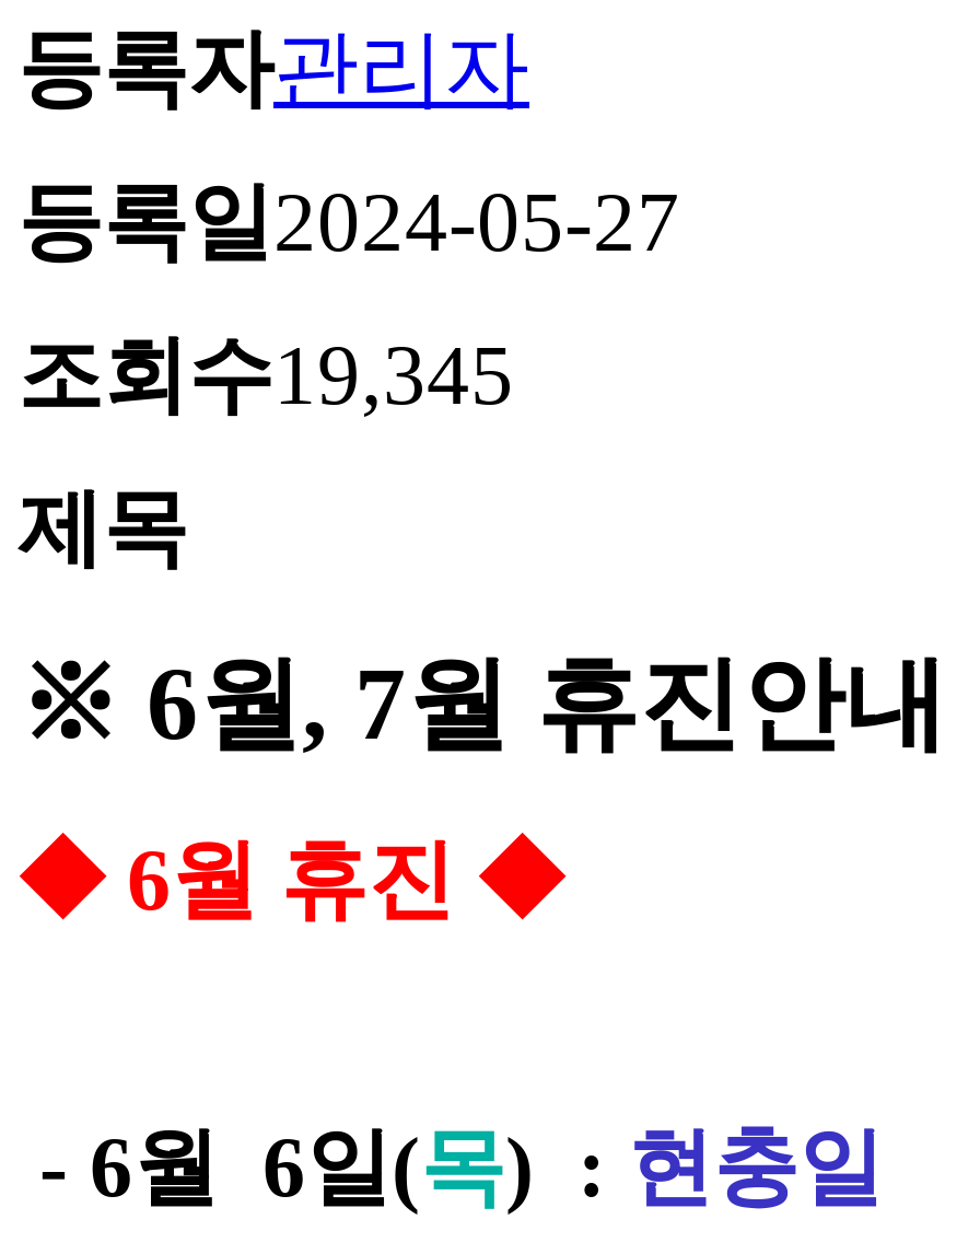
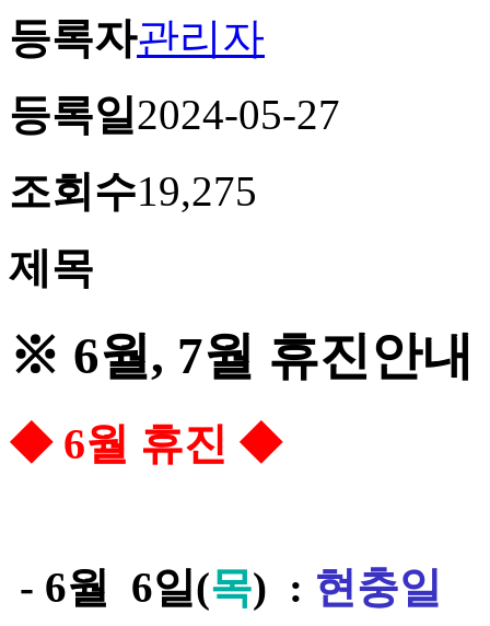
[17,328,514,422] 조회수19,345 -> [9,168,257,215] 조회수19,275

